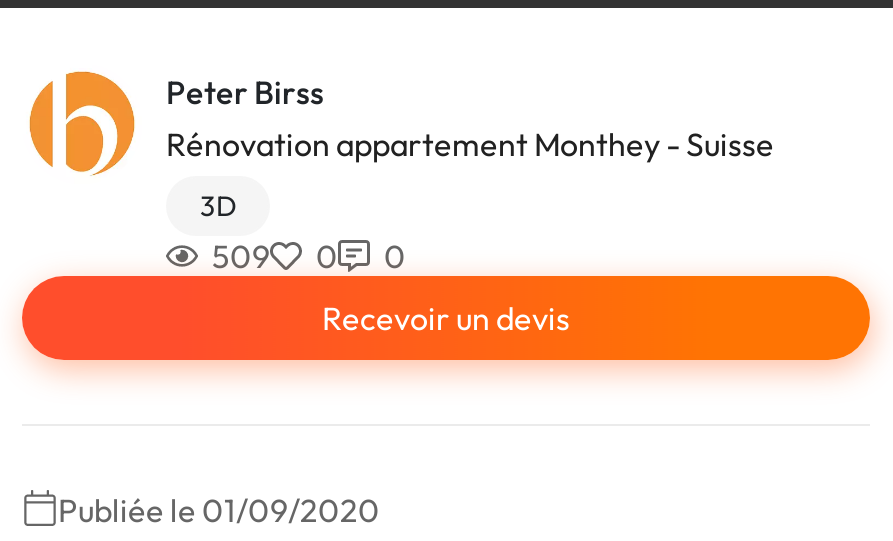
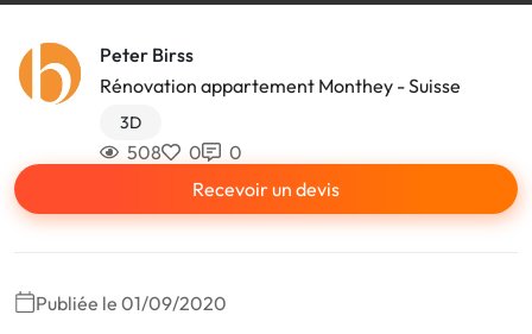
[206,237,270,277] 509 -> [123,141,161,164] 508

